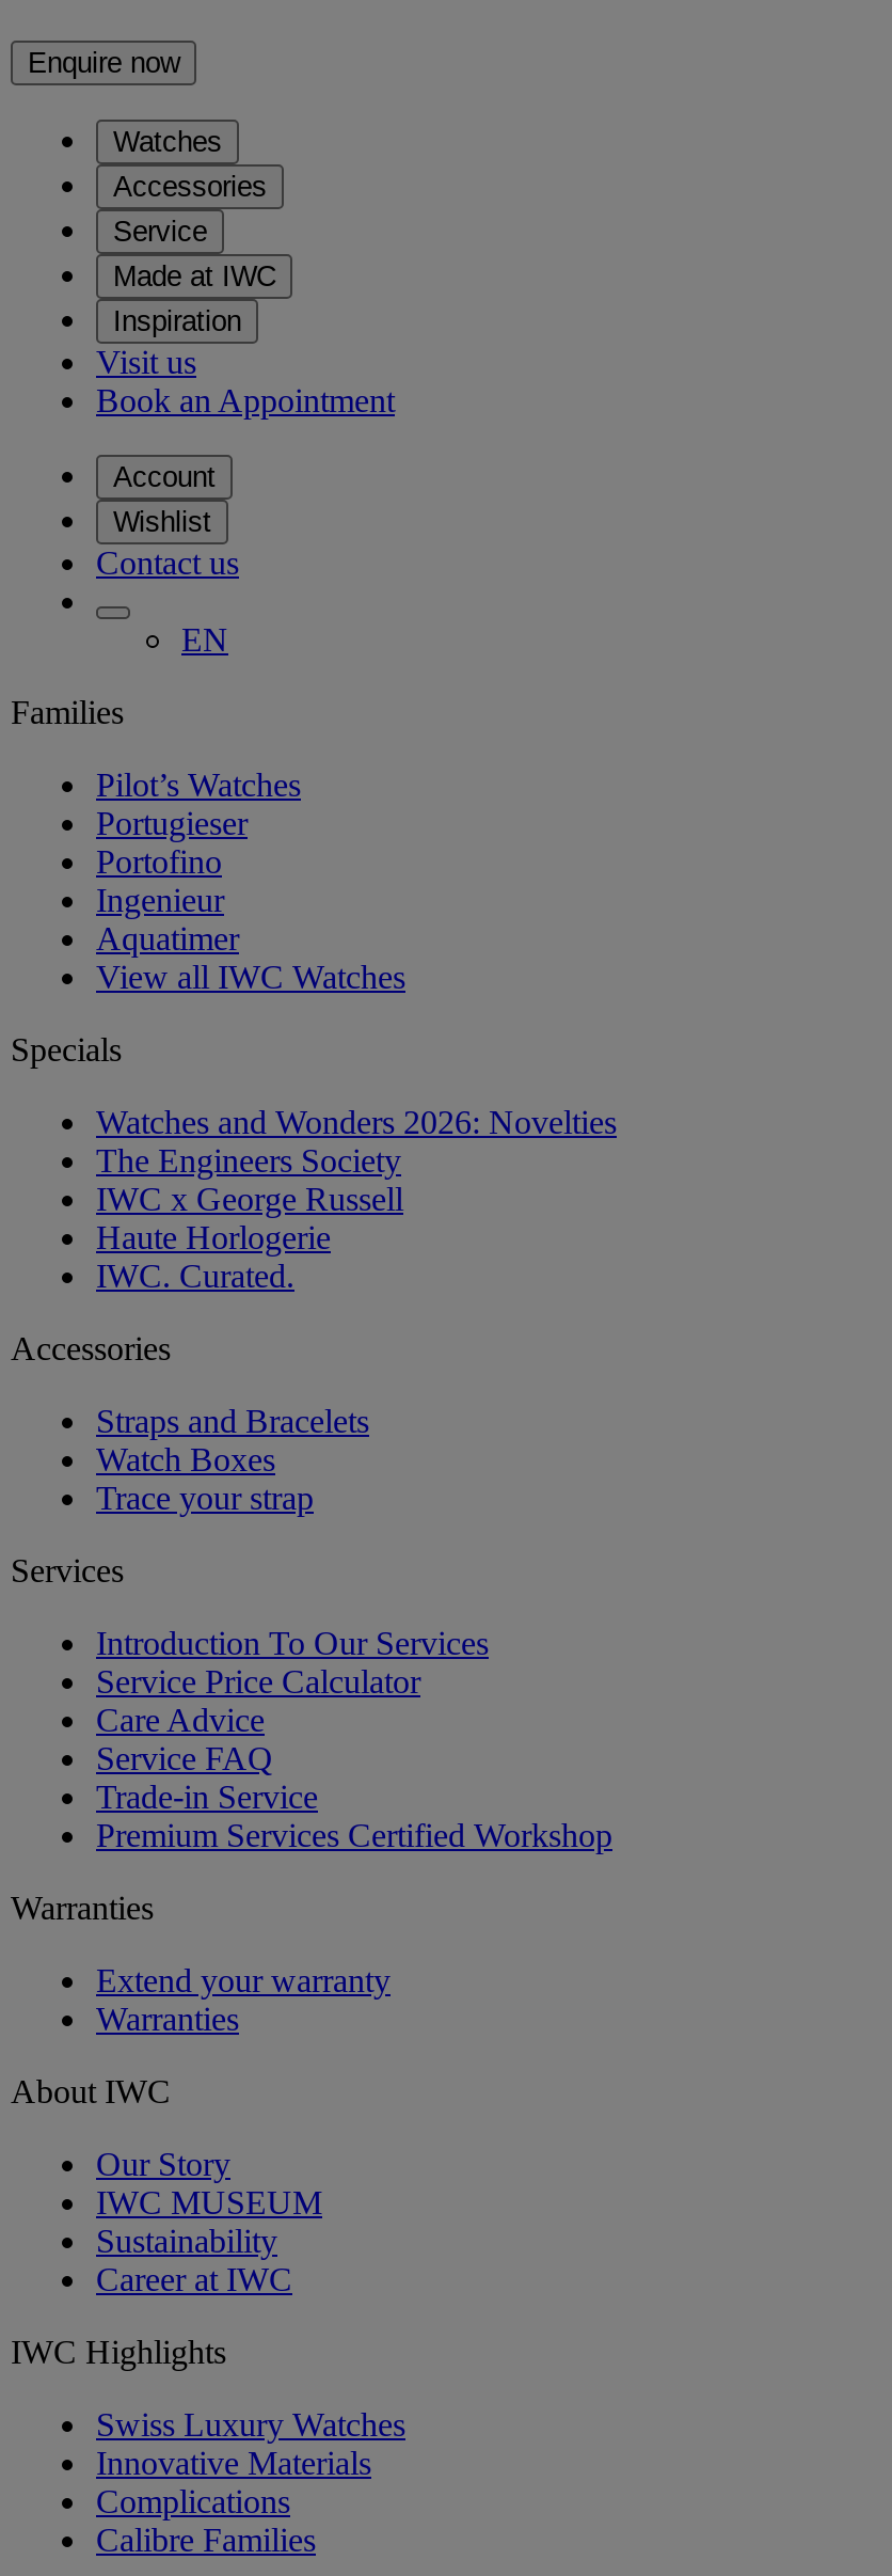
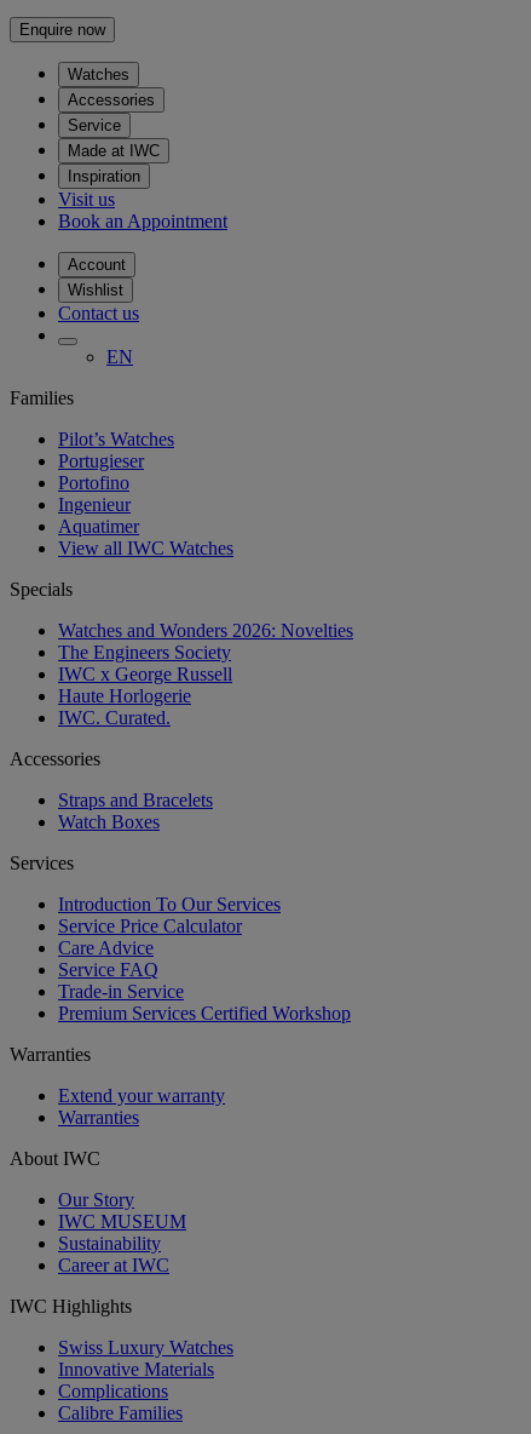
[96,1479,314,1515] Trace your strap -> none

